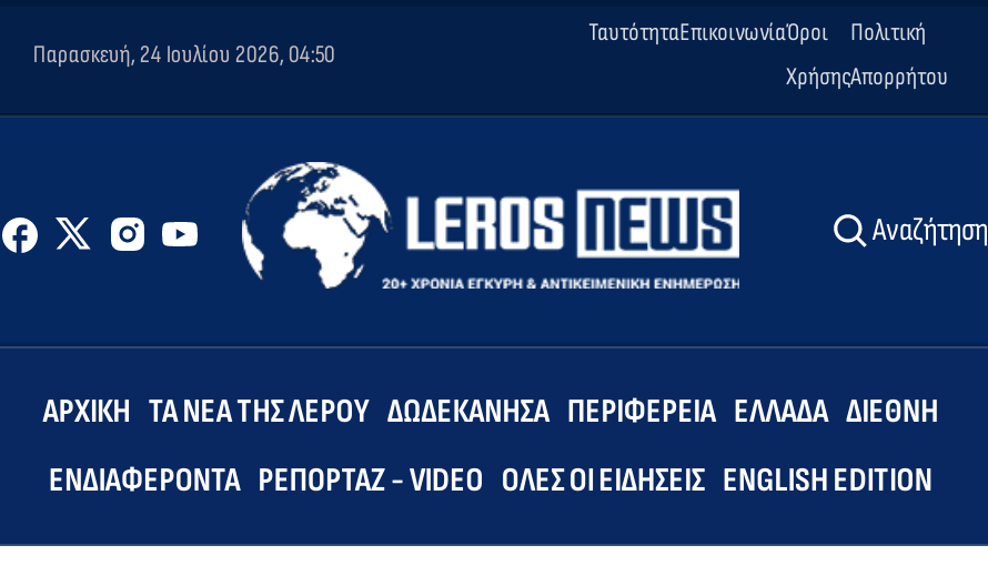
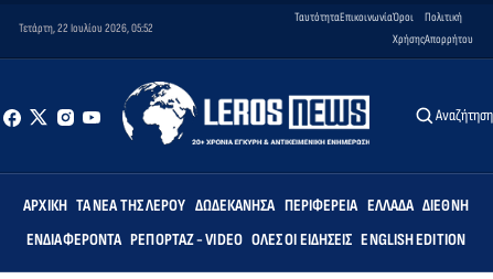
[33,40,335,69] Παρασκευή, 24 Ιουλίου 2026, 04:50 -> [19,21,153,35] Τετάρτη, 22 Ιουλίου 2026, 05:52

